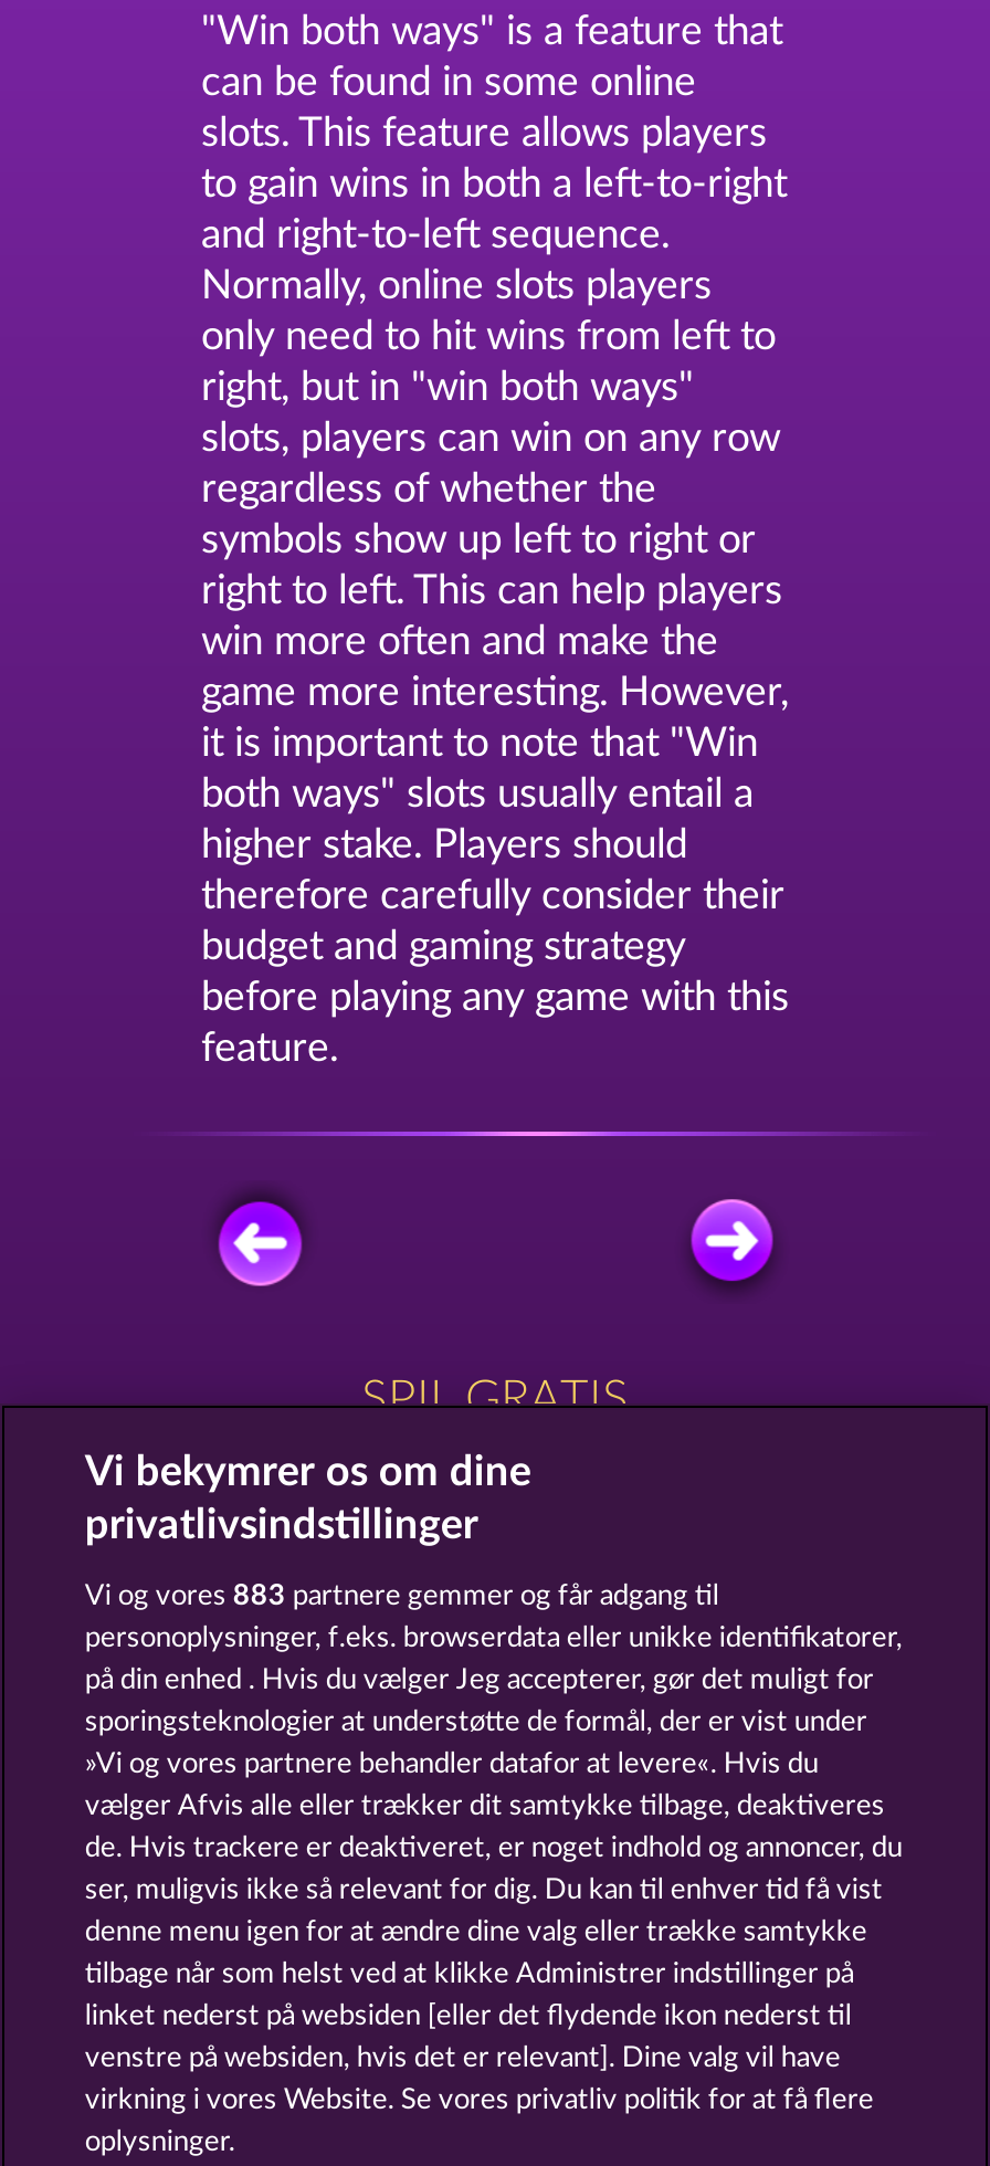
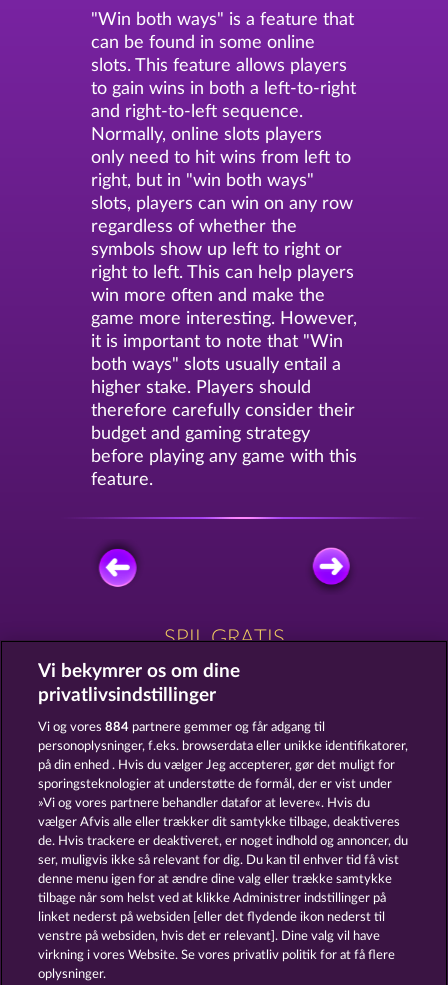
[85,1583,719,1611] Vi og vores 883 partnere gemmer og får adgang til -> [38,721,325,734] Vi og vores 884 partnere gemmer og får adgang til

